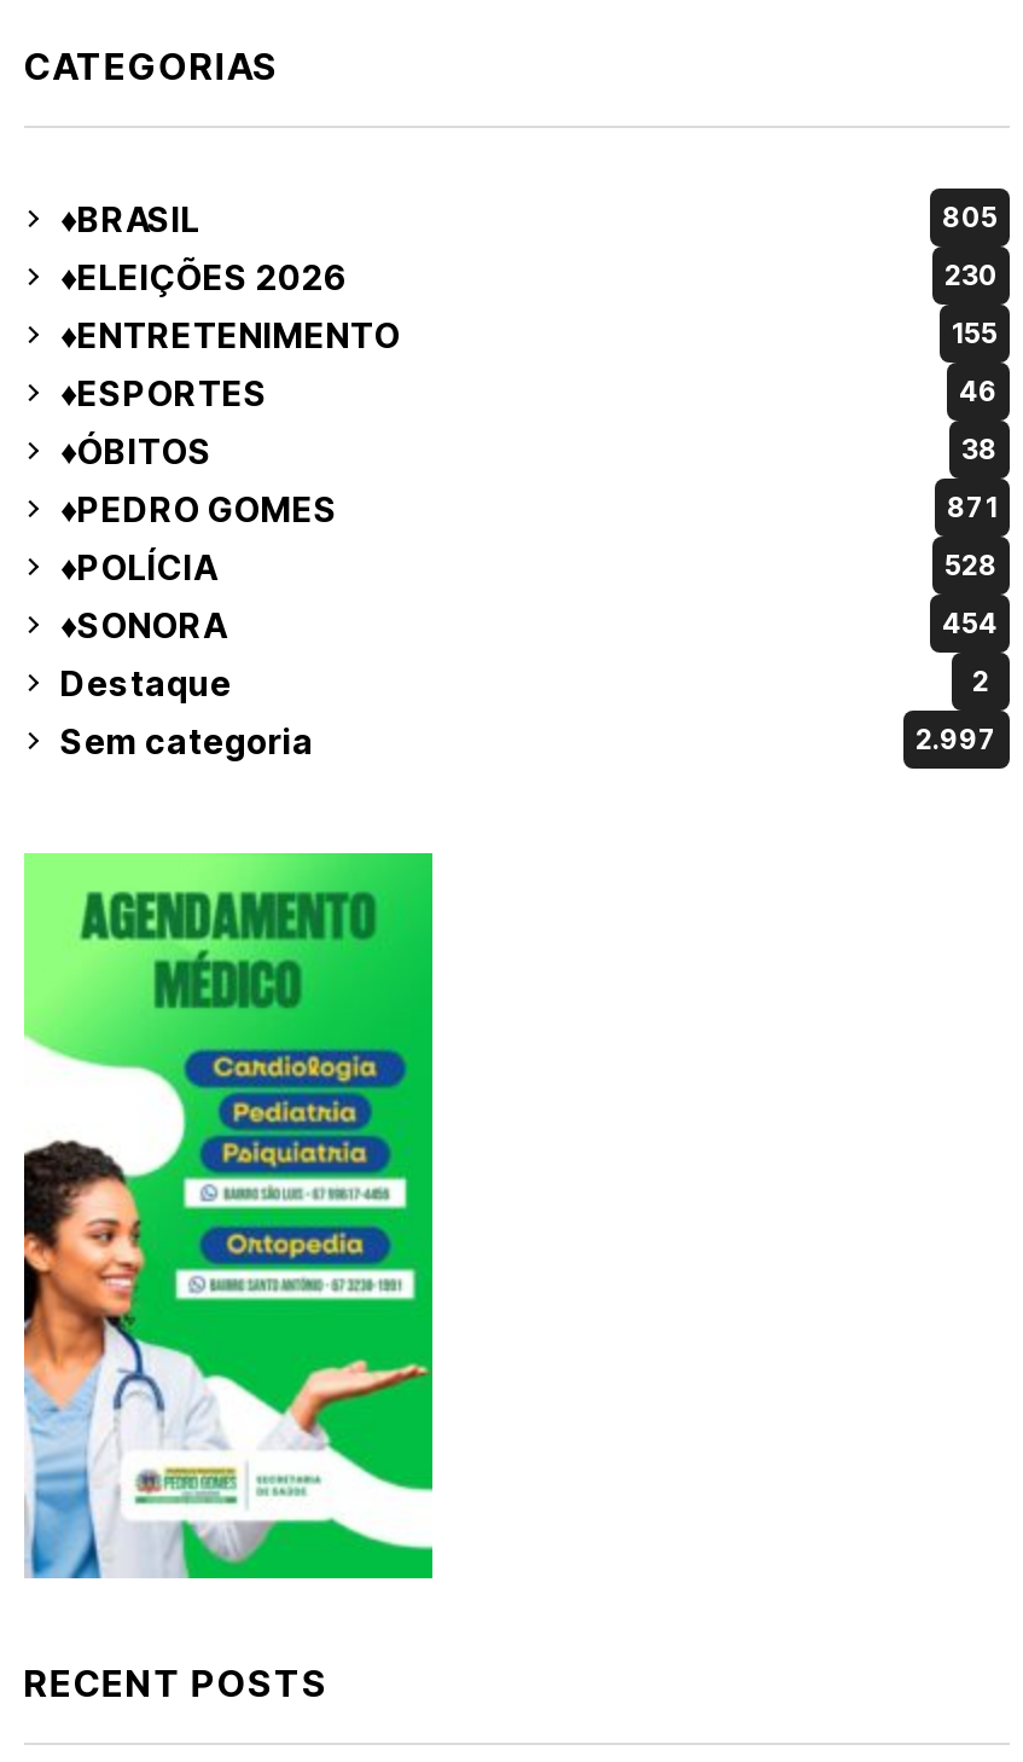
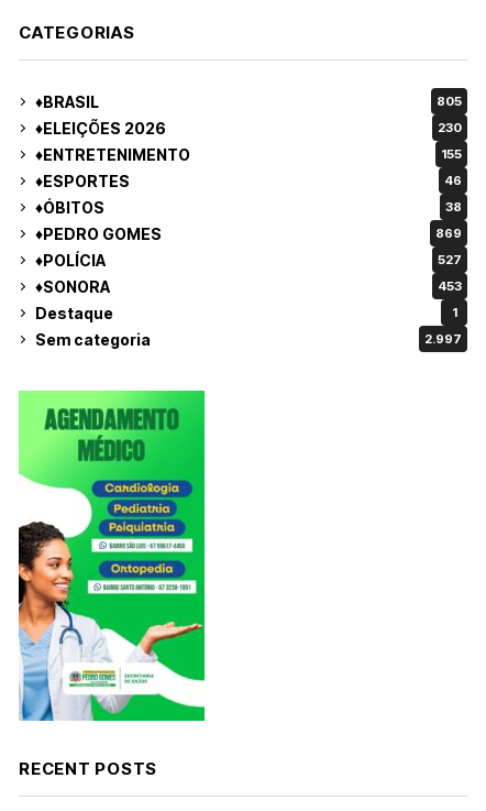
[947,491,998,525] 871 -> [435,226,462,241] 869
[944,549,998,583] 528 -> [438,252,462,268] 527
[942,607,998,641] 454 -> [438,279,462,294] 453
[972,665,989,699] 2 -> [451,305,457,320] 1

